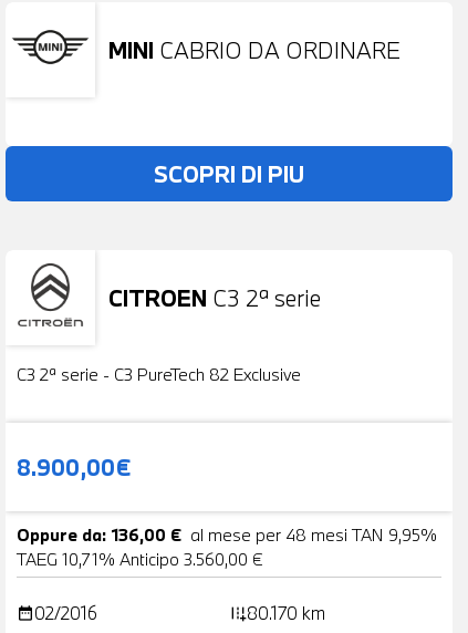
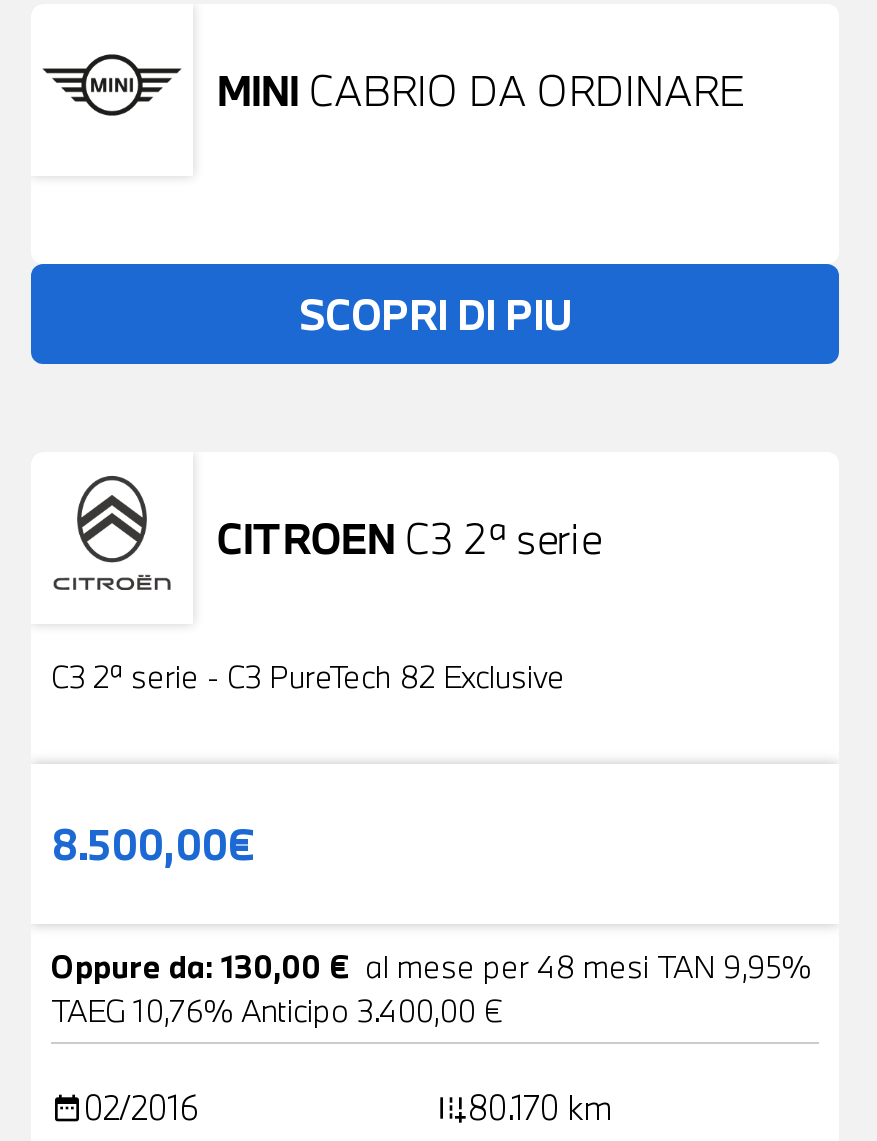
[17,451,132,482] 8.900,00€ -> [51,816,257,872] 8.500,00€
[17,523,437,545] Oppure da: 136,00 € al mese per 48 mesi TAN 9,95% -> [51,946,811,986] Oppure da: 130,00 € al mese per 48 mesi TAN 9,95%
[17,548,263,570] TAEG 10,71% Anticipo 3.560,00 € -> [51,990,503,1030] TAEG 10,76% Anticipo 3.400,00 €

